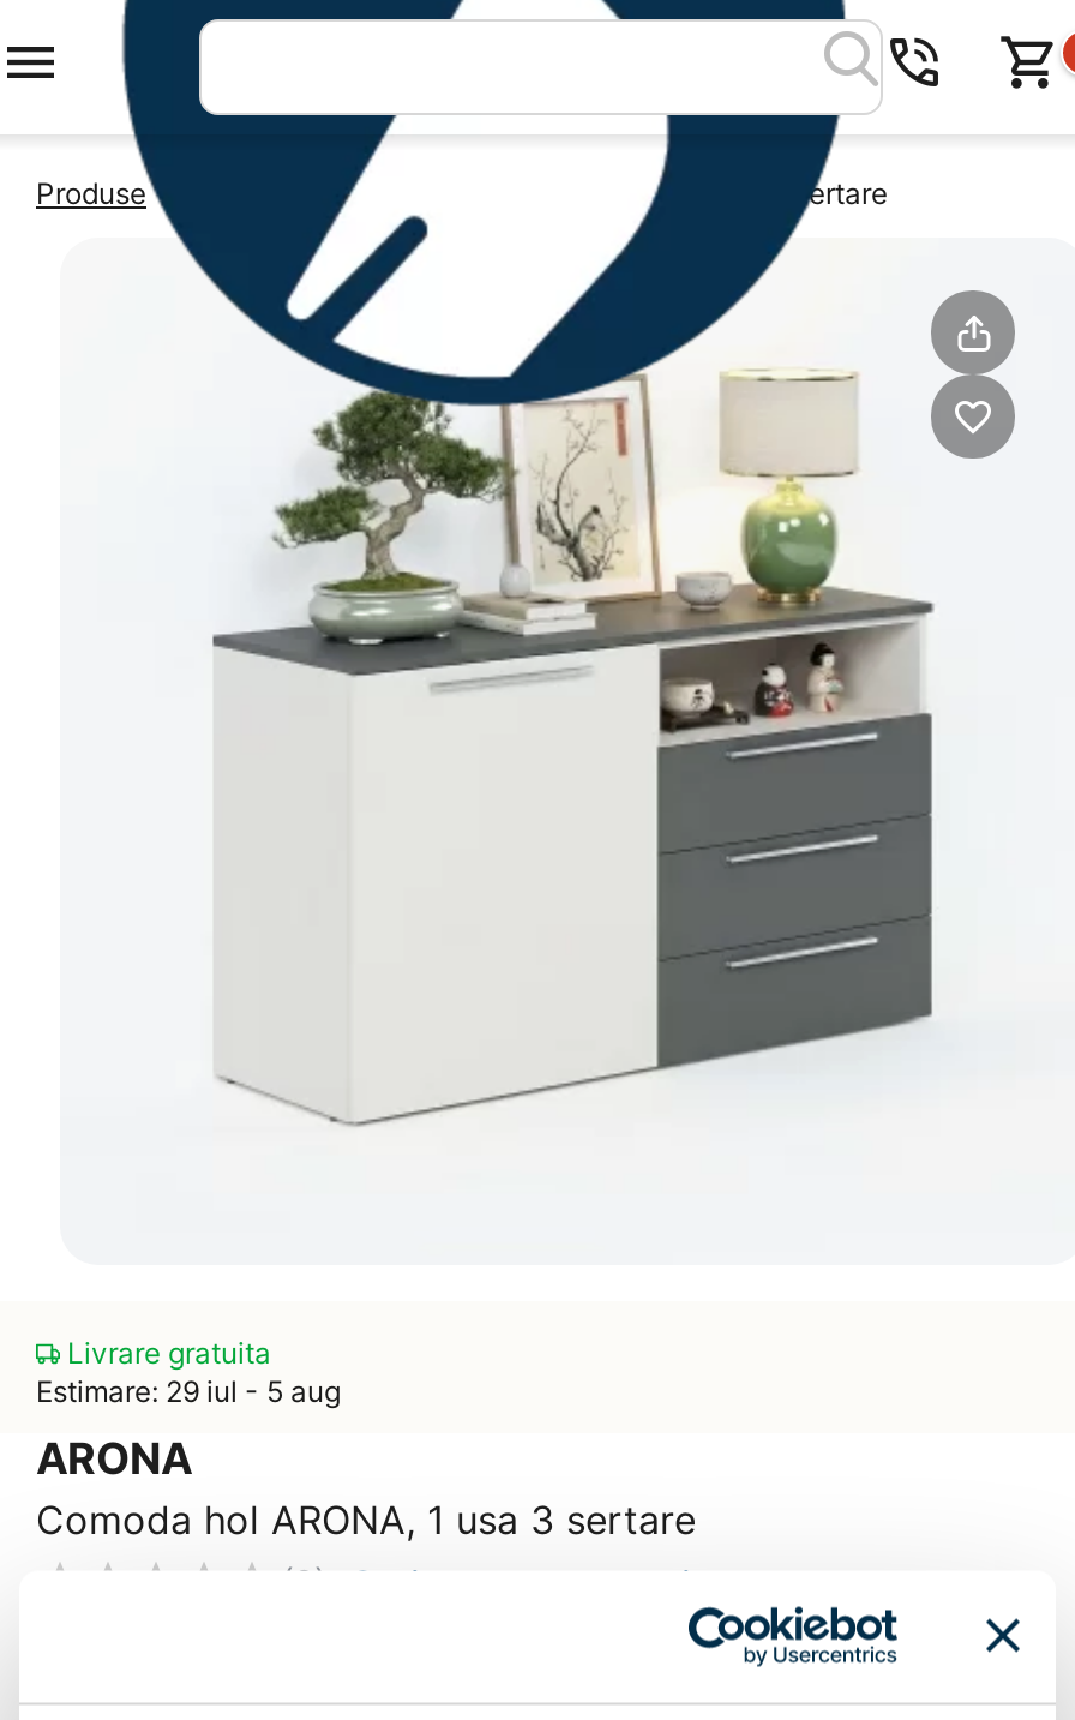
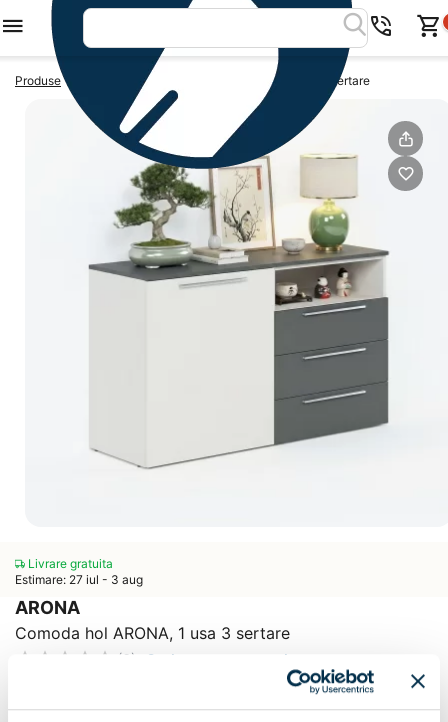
[36,1373,341,1409] Estimare: 29 iul - 5 aug -> [15,572,143,587] Estimare: 27 iul - 3 aug

